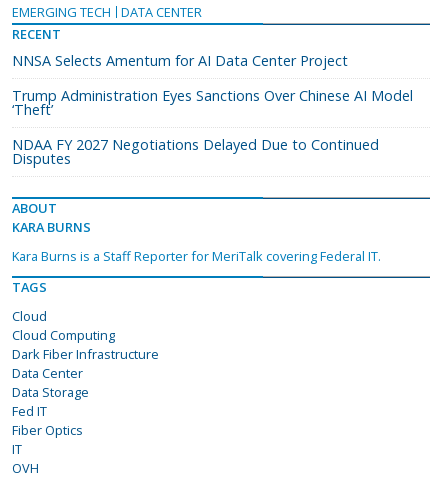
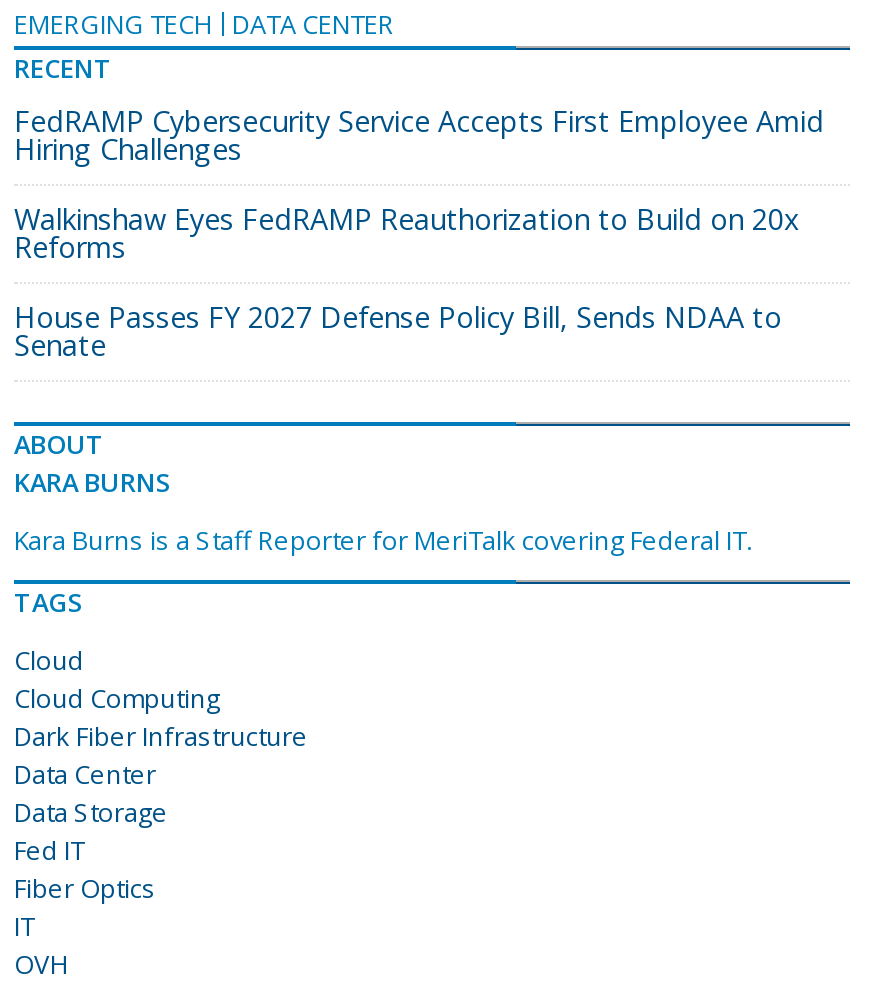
[12,51,348,70] NNSA Selects Amentum for AI Data Center Project -> [14,102,824,168] FedRAMP Cybersecurity Service Accepts First Employee Amid | Hiring Challenges
[12,86,413,119] Trump Administration Eyes Sanctions Over Chinese AI Model | ‘Theft’ -> [14,200,800,266] Walkinshaw Eyes FedRAMP Reauthorization to Build on 20x | Reforms
[12,135,379,168] NDAA FY 2027 Negotiations Delayed Due to Continued | Disputes -> [14,298,782,364] House Passes FY 2027 Defense Policy Bill, Sends NDAA to | Senate

